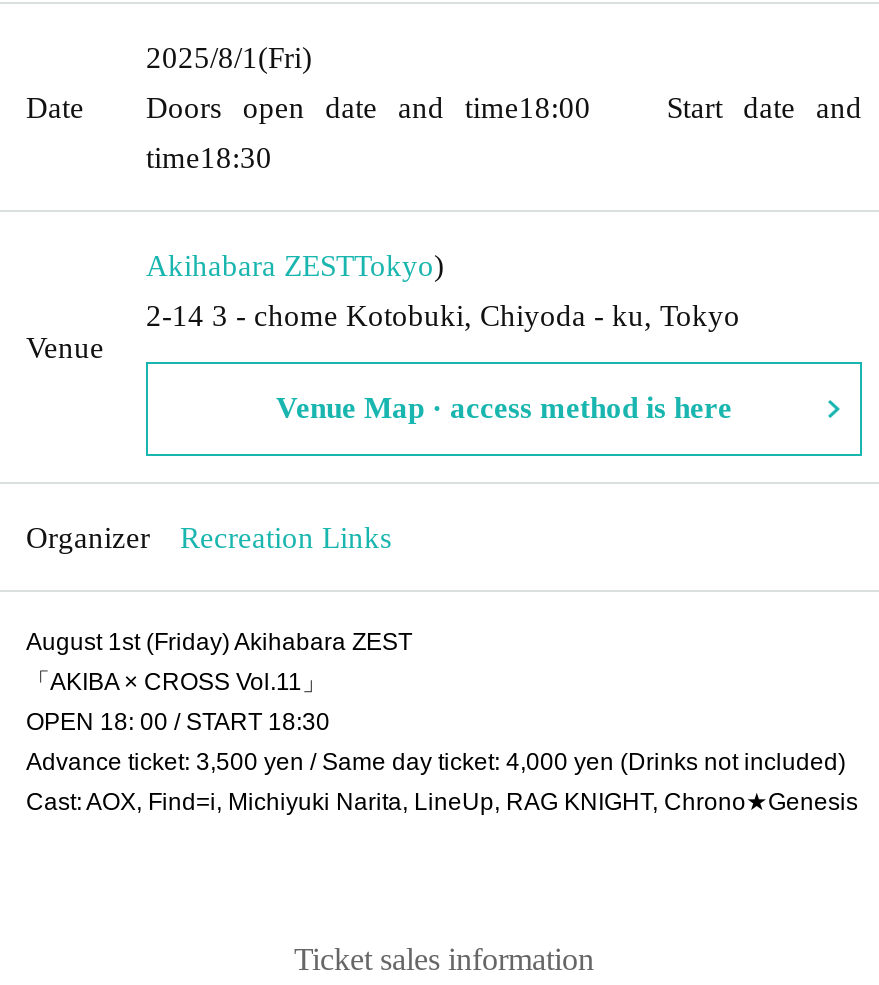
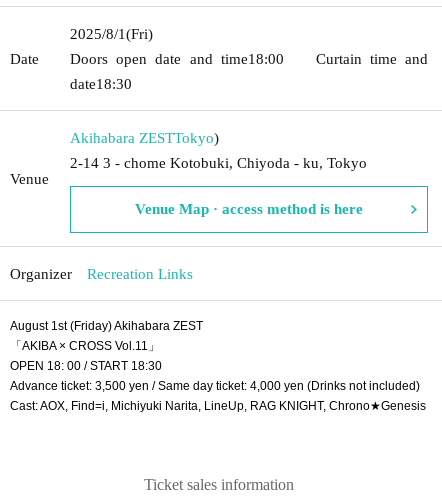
[146,91,862,123] Doors open date and time18:00 Start date and -> [70,50,428,66] Doors open date and time18:00 Curtain time and
[146,141,272,173] time18:30 -> [70,75,132,91] date18:30

